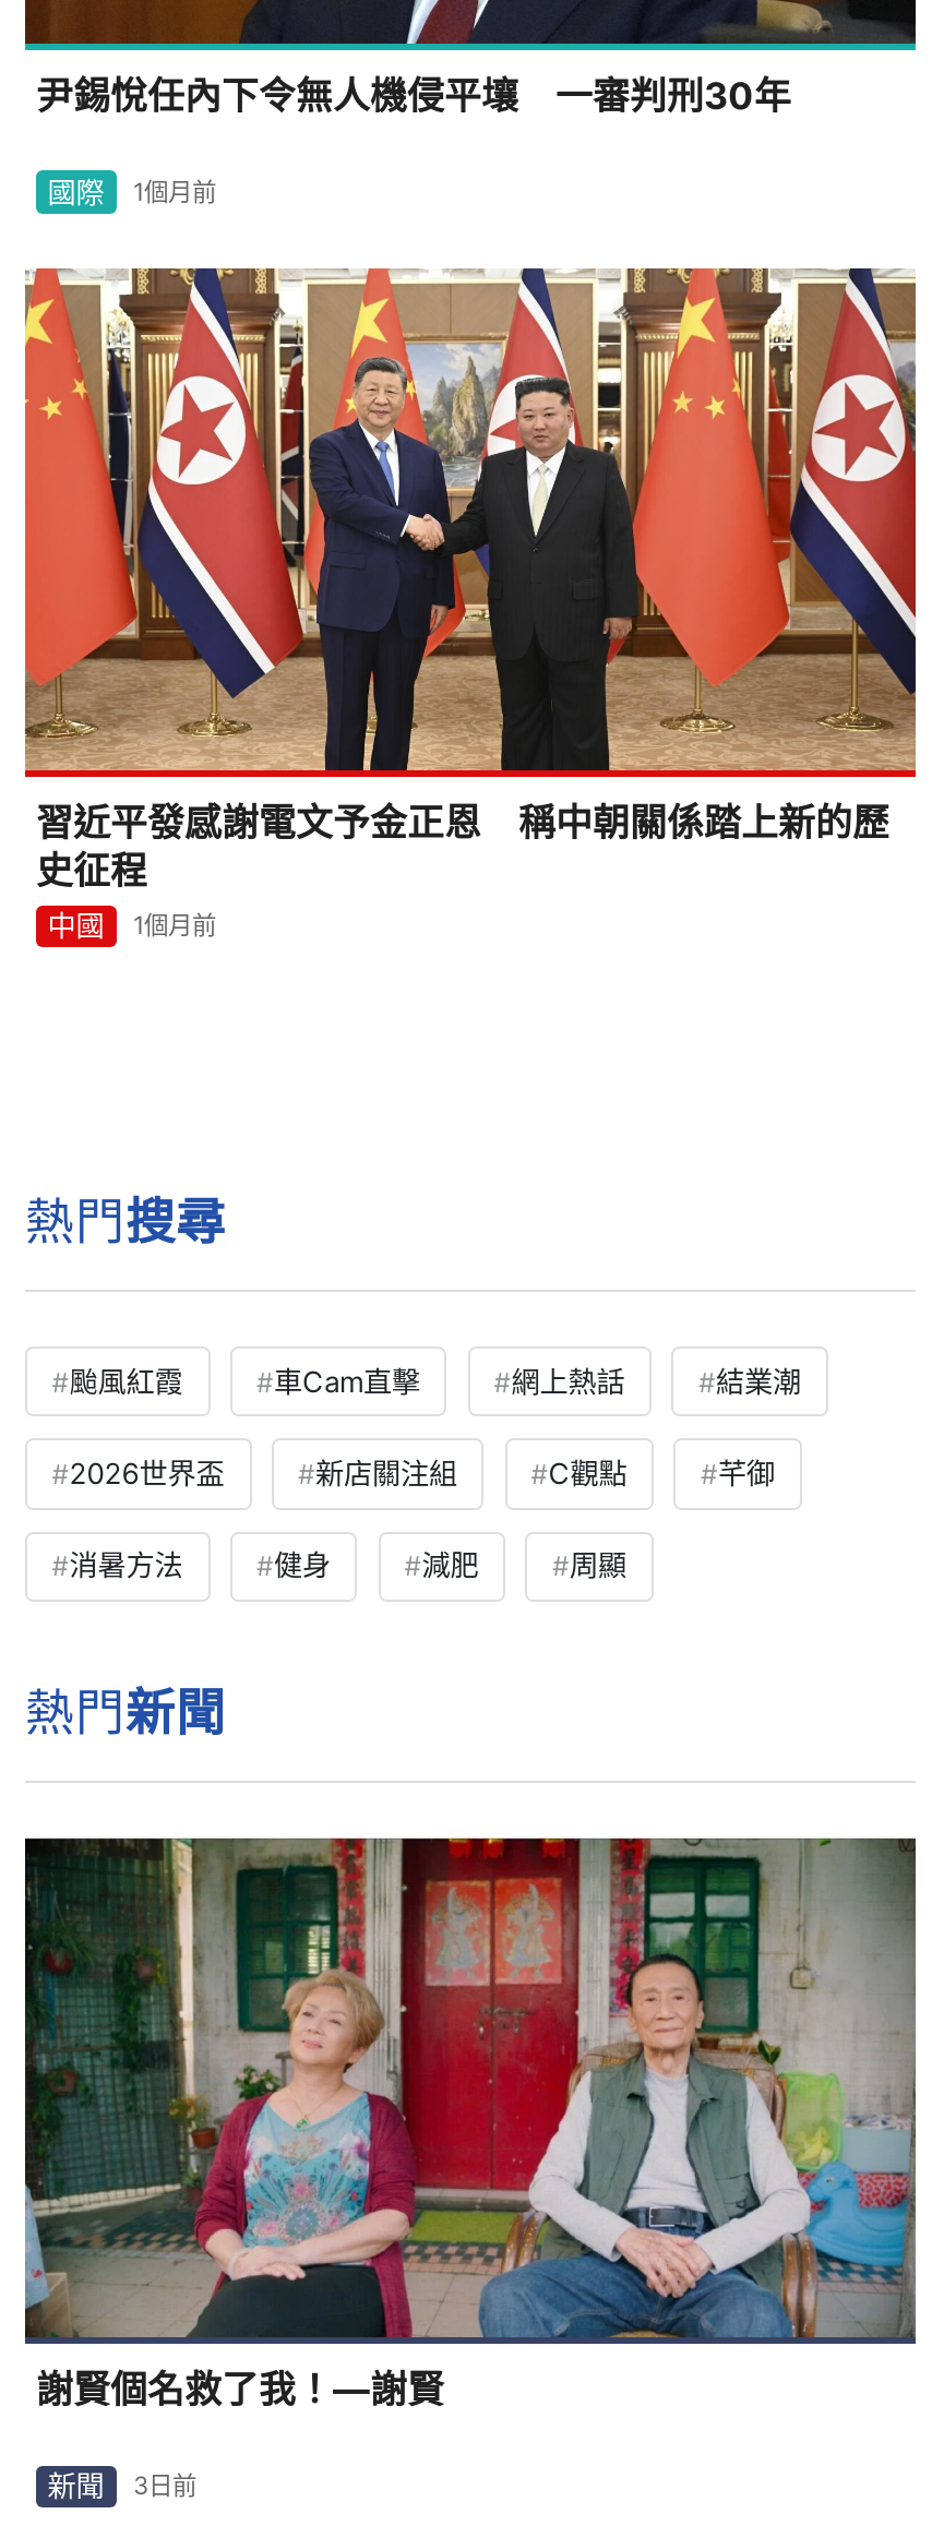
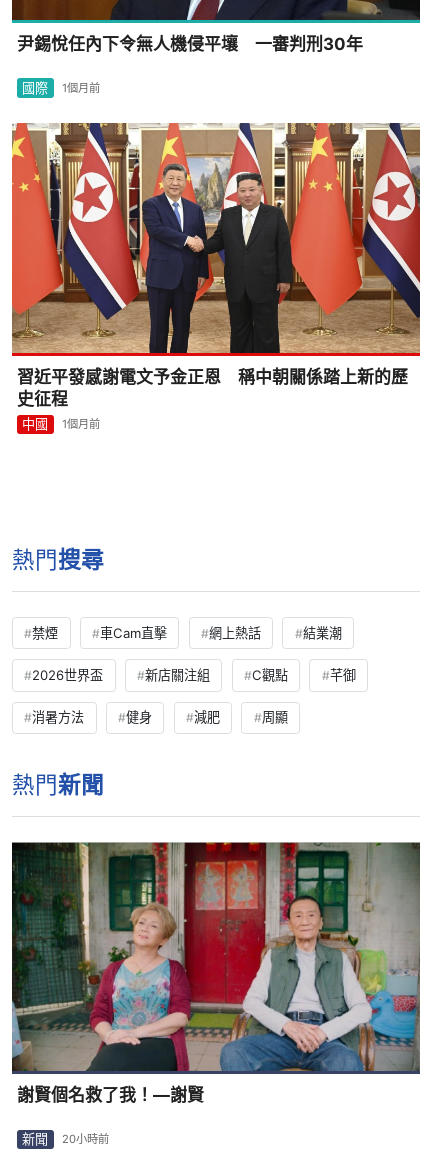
[69,1363,183,1398] 颱風紅霞 -> [32,625,58,641] 禁煙
[47,2468,196,2503] 新聞 3日前 -> [22,1131,108,1147] 新聞 20小時前

